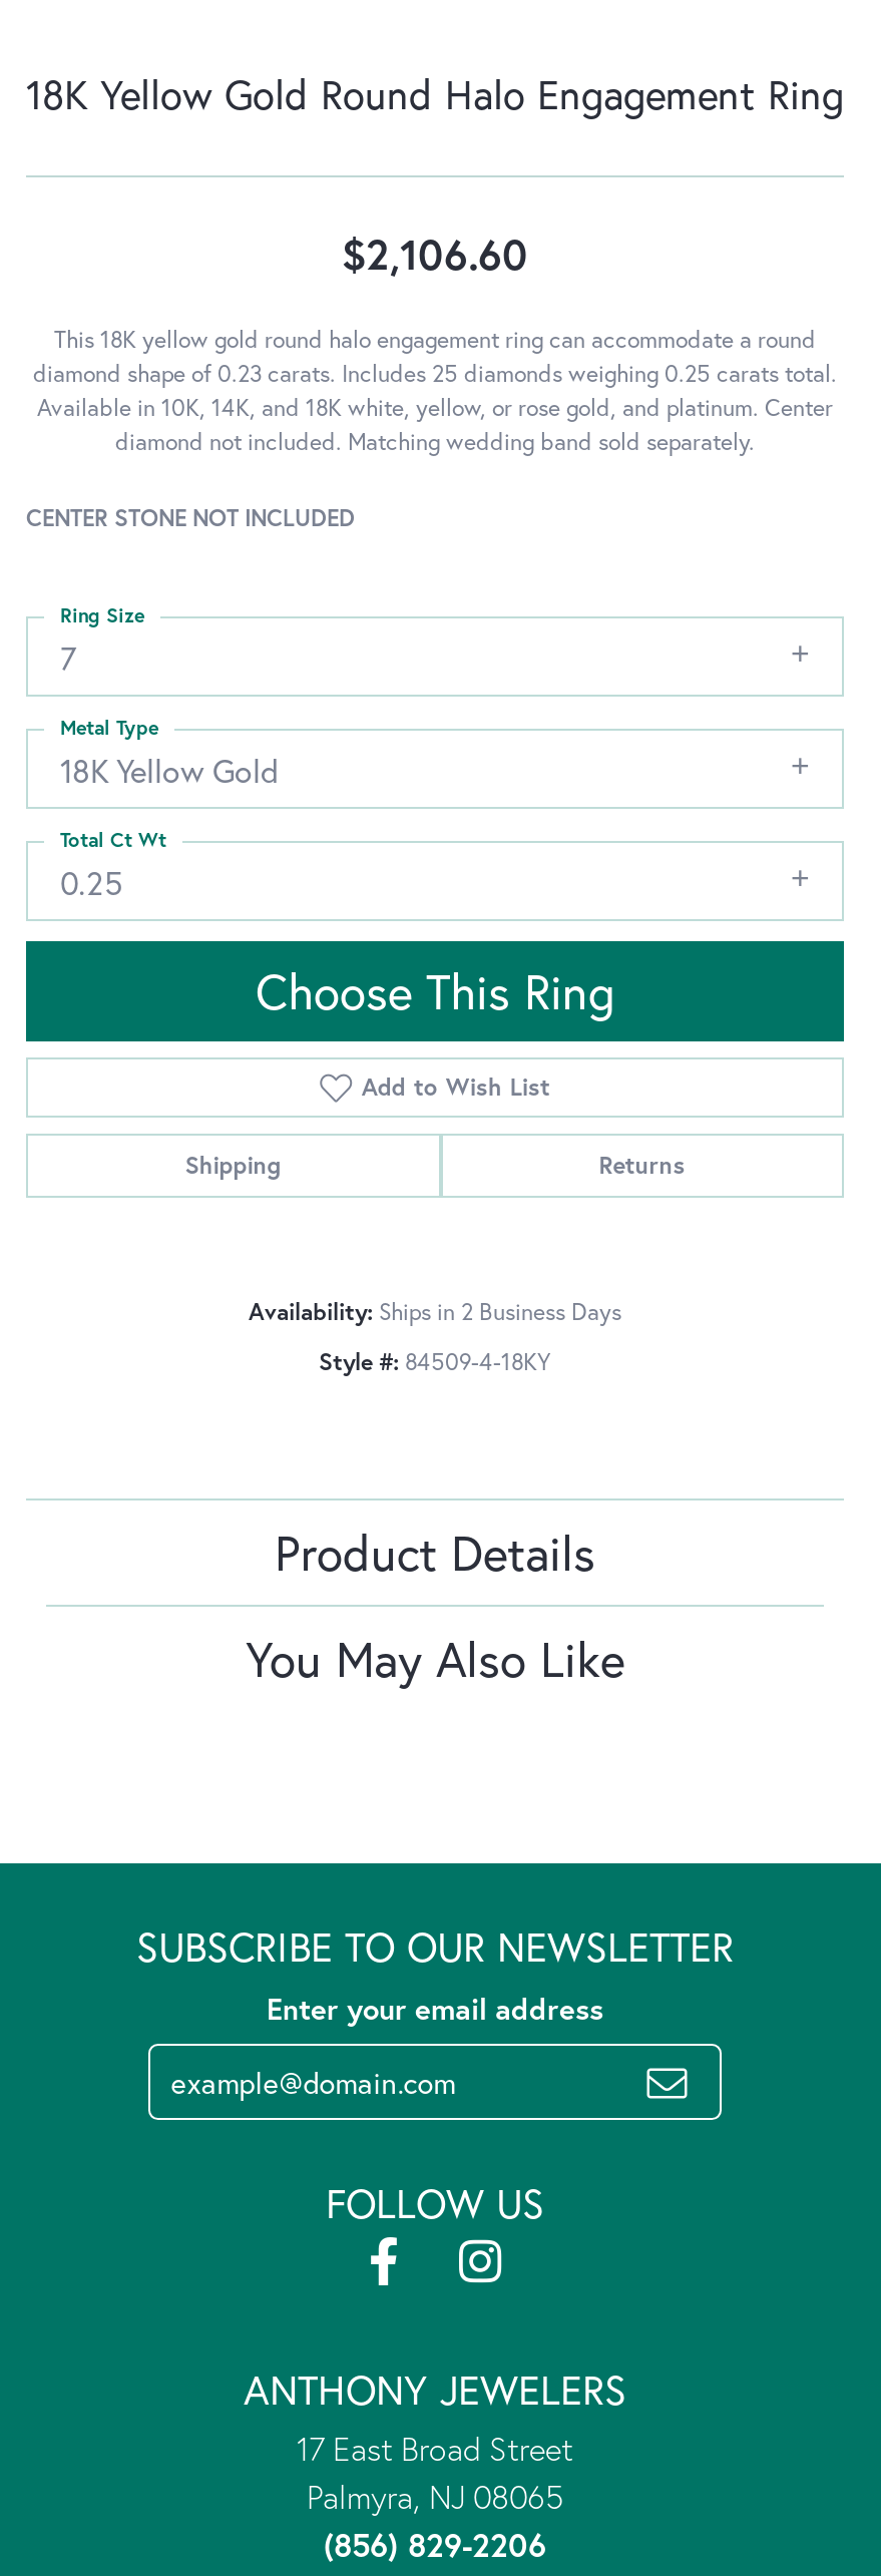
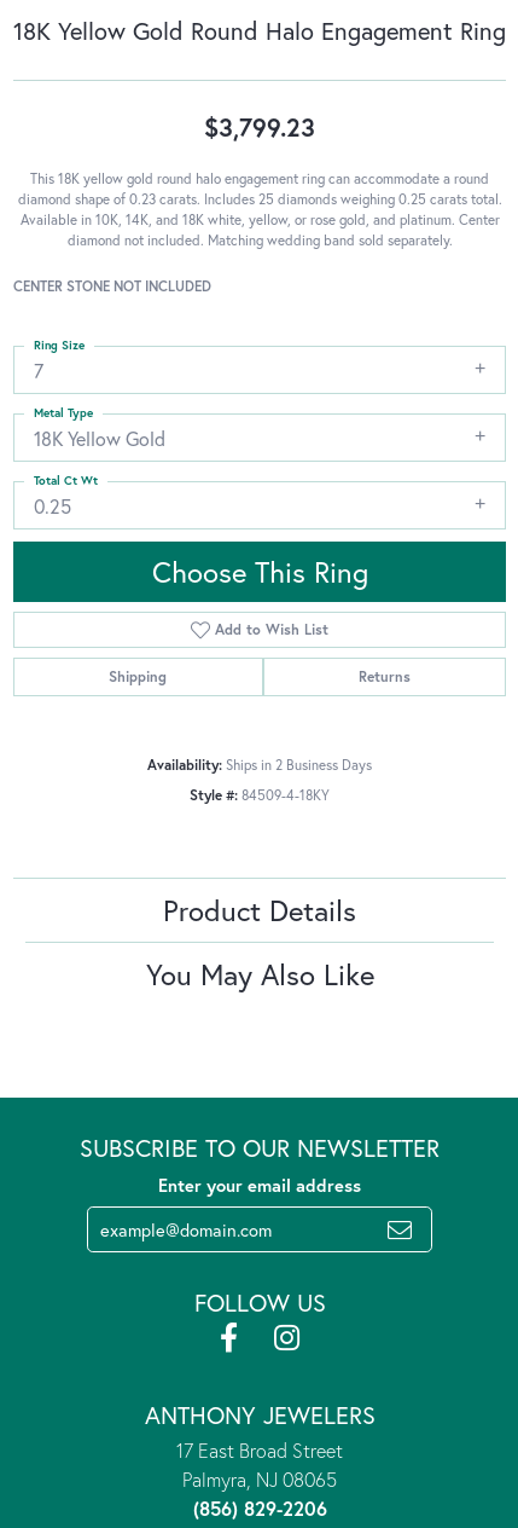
[342,226,528,282] $2,106.60 -> [204,110,315,144] $3,799.23

